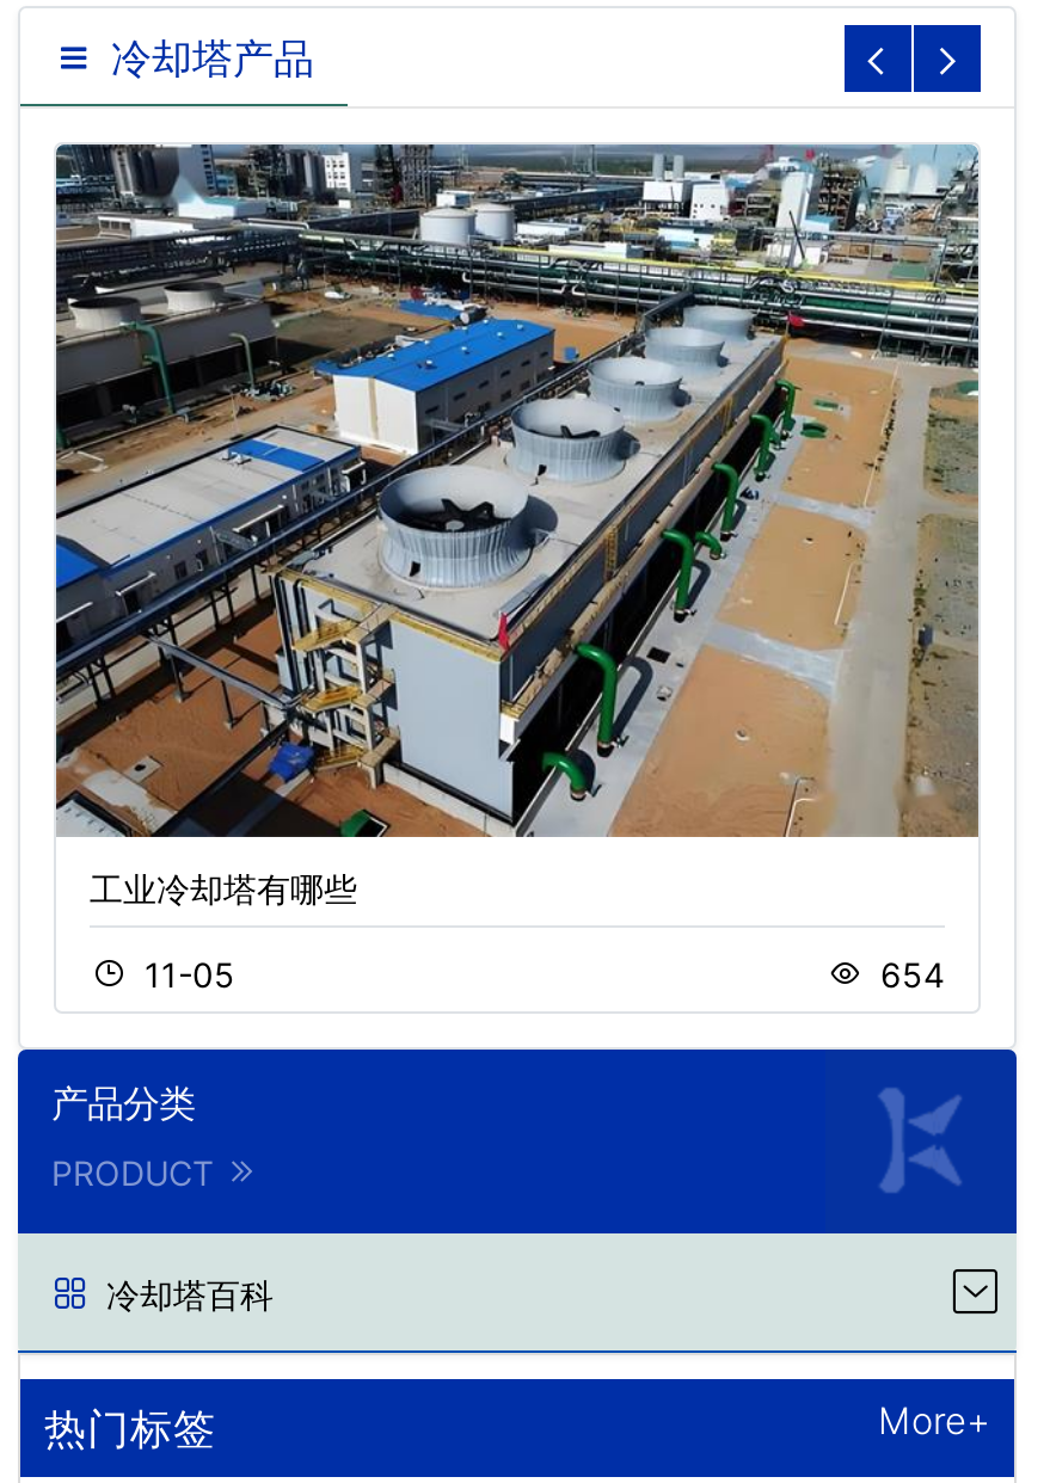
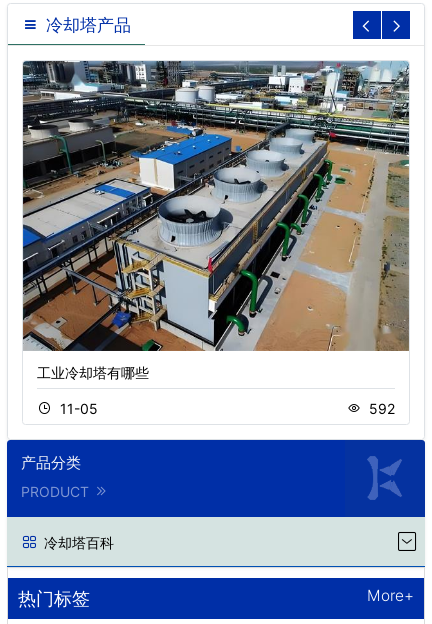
[880,953,945,994] 654 -> [369,400,395,417] 592

